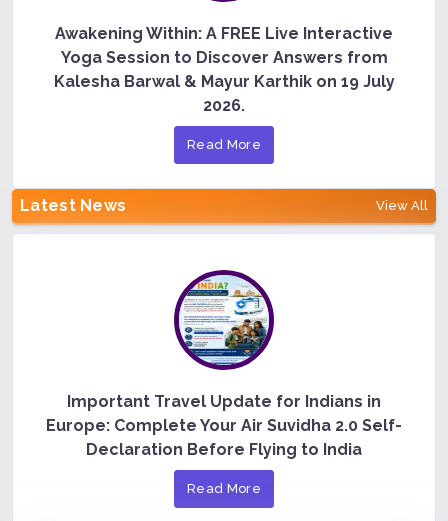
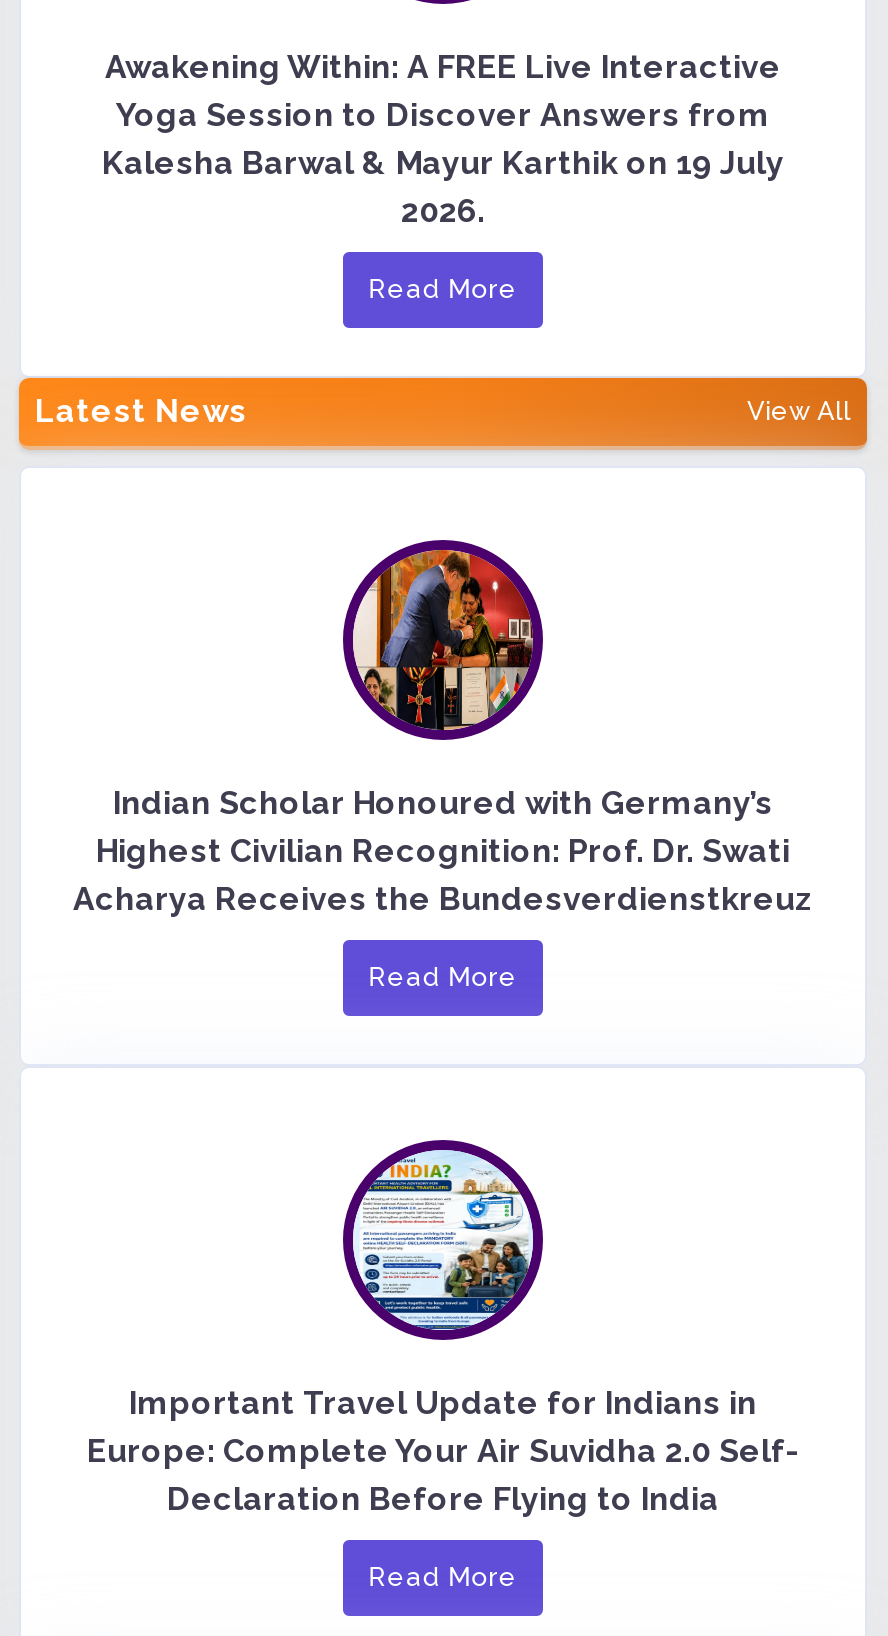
none -> [73,548,813,993] [image] | Indian Scholar Honoured with Germany’s | Highest Civilian Recognition: Prof. Dr. Swati | Acharya Receives the Bundesverdienstkreuz | Read More

